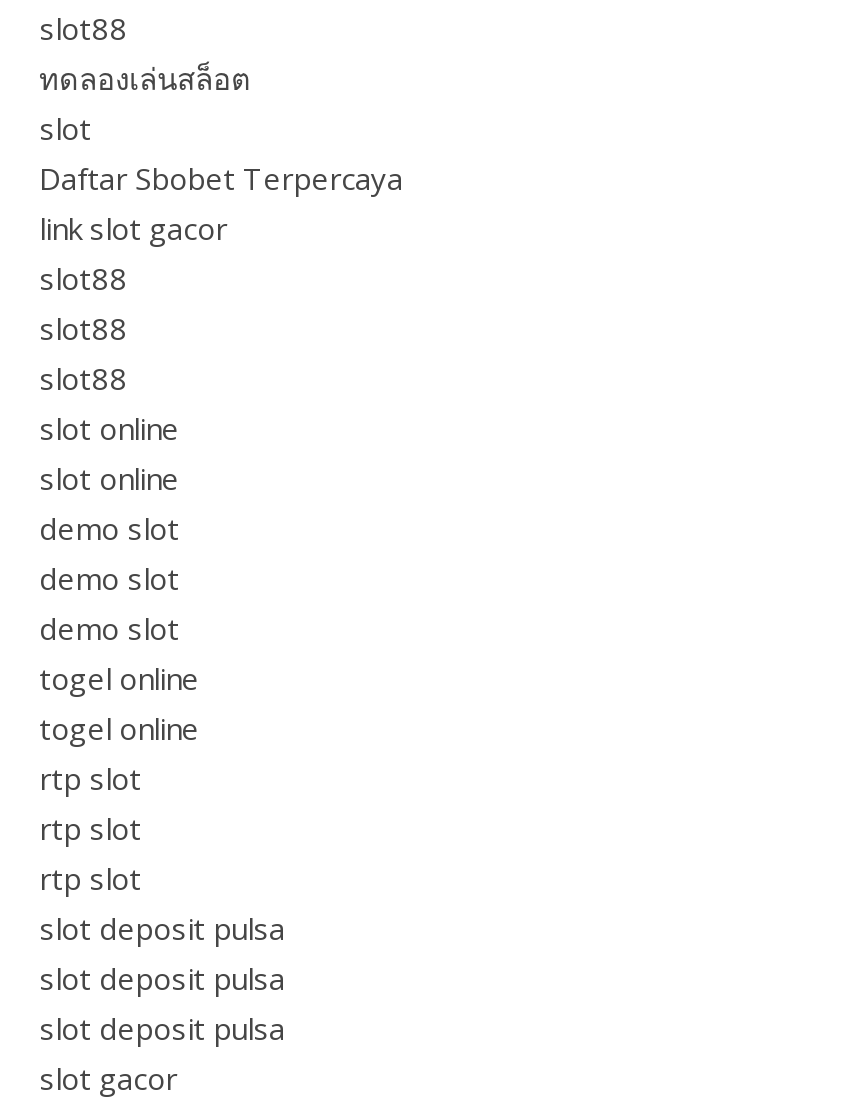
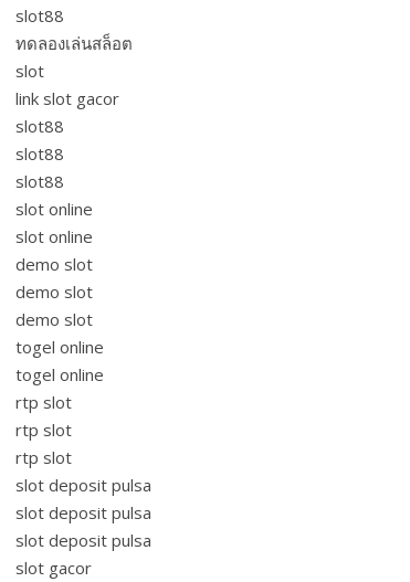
[39,158,403,198] Daftar Sbobet Terpercaya -> none

